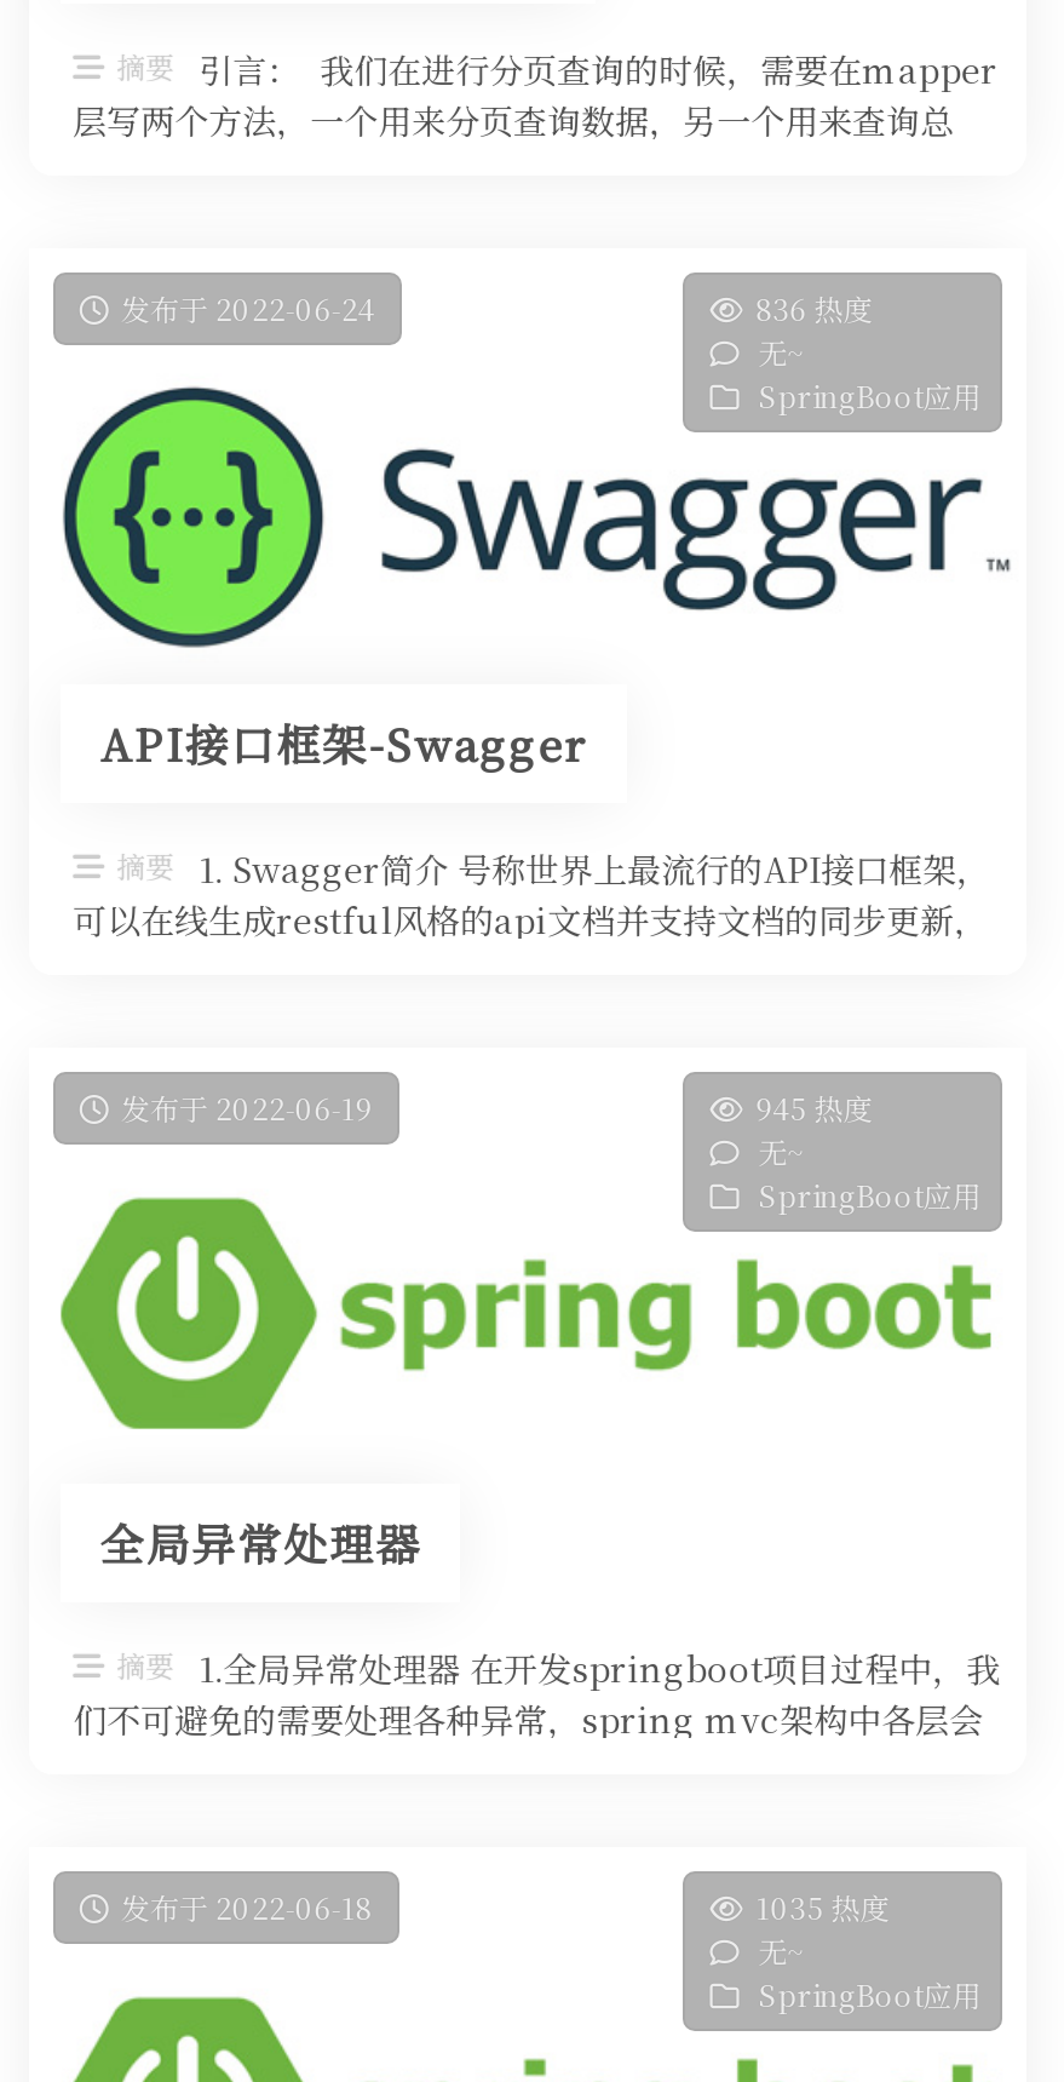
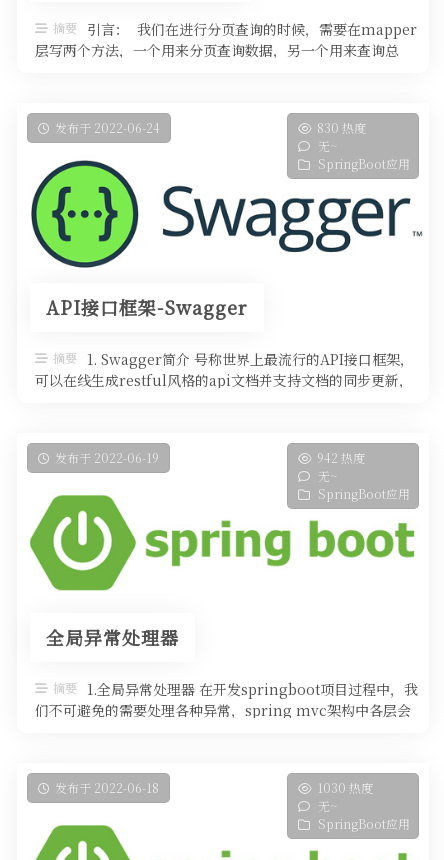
[756,288,872,329] 836 热度 -> [317,119,366,136] 830 热度
[756,1088,872,1129] 945 热度 -> [317,449,365,466] 942 热度
[756,1887,889,1928] 1035 热度 -> [317,779,373,796] 1030 热度

